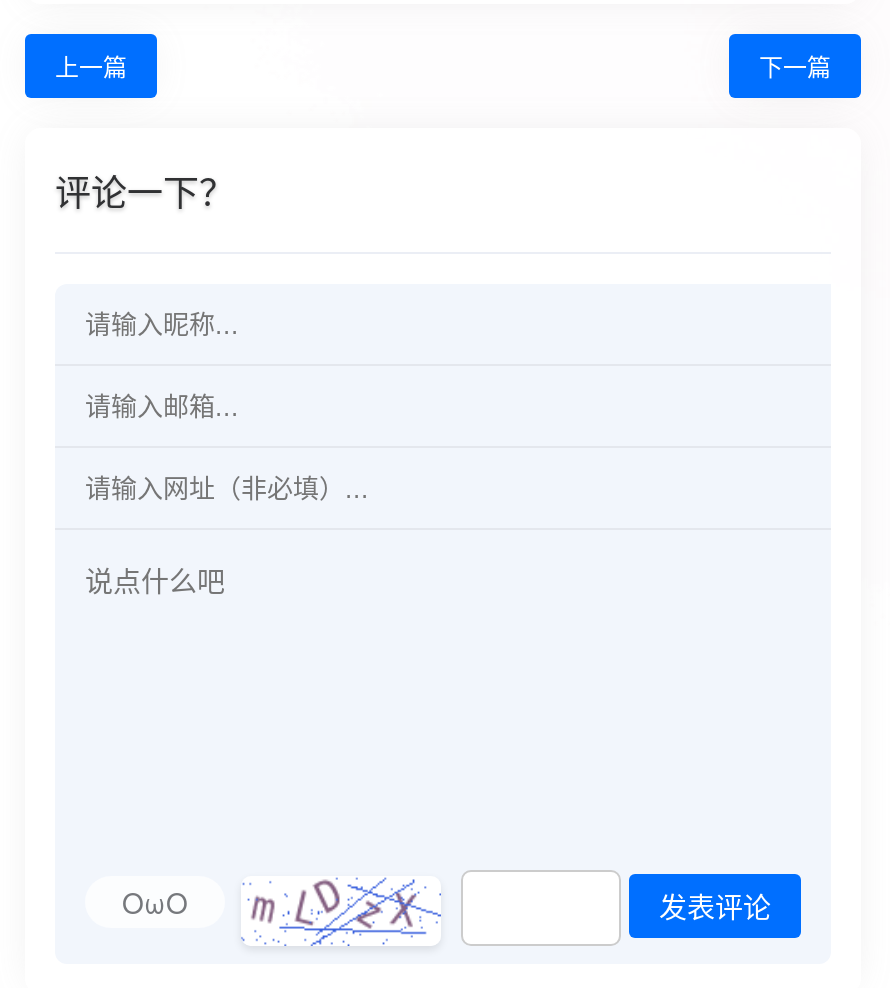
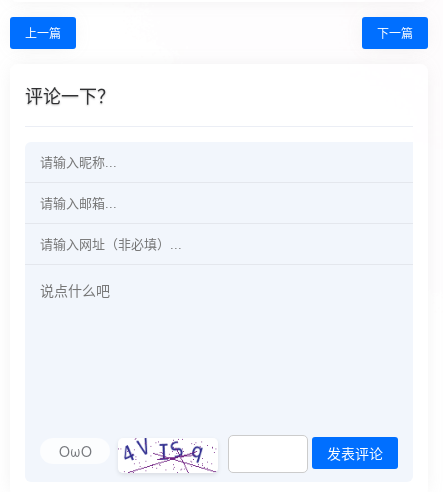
[257,876,441,946] [image] -> [125,437,216,473] [image]

